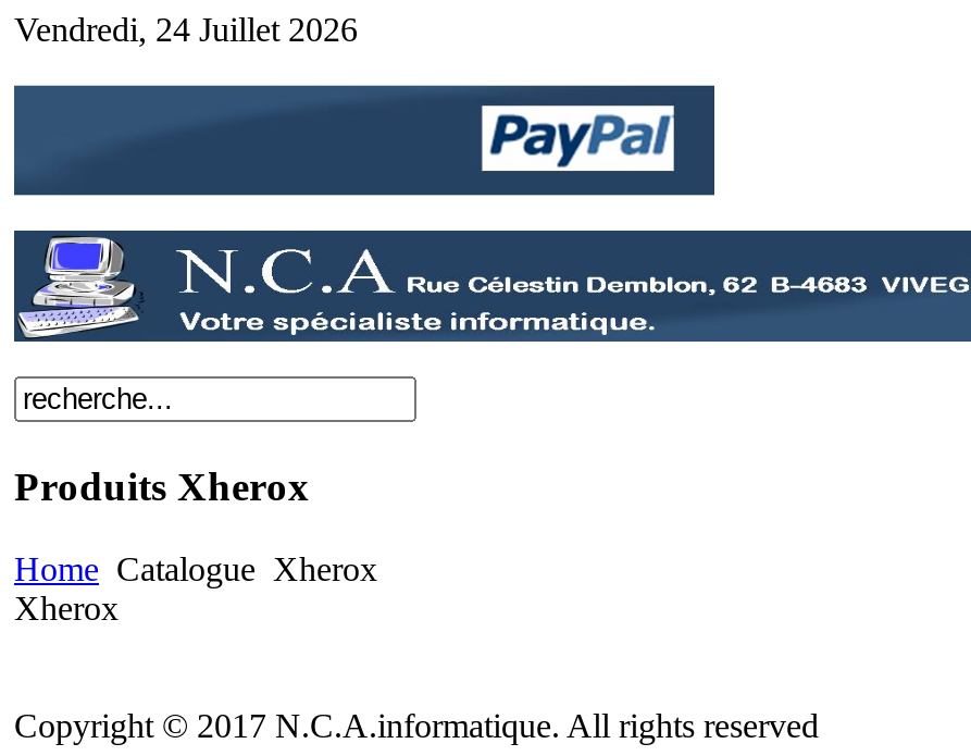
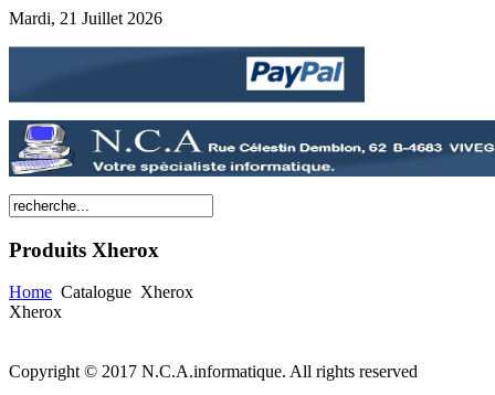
[14,11,358,48] Vendredi, 24 Juillet 2026 -> [9,9,162,28] Mardi, 21 Juillet 2026

